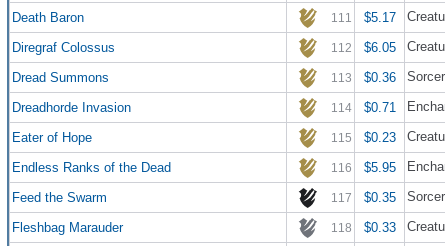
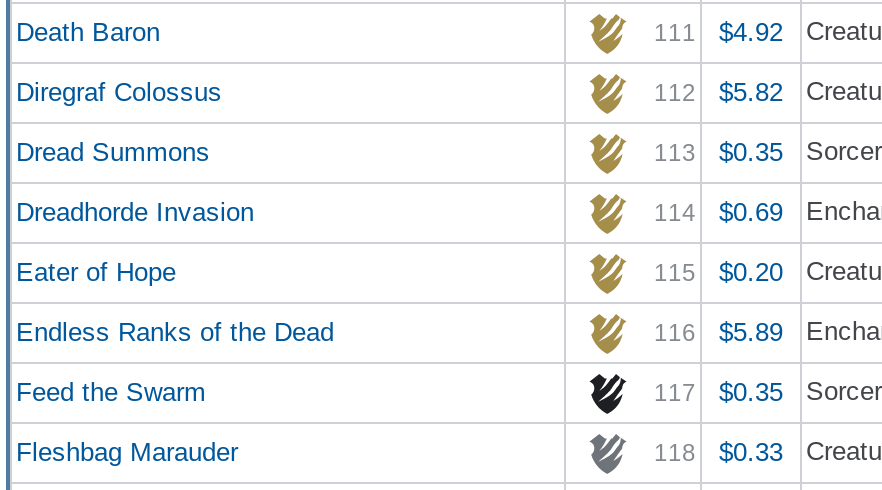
[363,10,395,25] $5.17 -> [719,18,783,48] $4.92
[363,40,395,55] $6.05 -> [719,78,783,108] $5.82
[363,70,395,85] $0.36 -> [719,138,783,168] $0.35
[363,100,395,115] $0.71 -> [719,198,783,228] $0.69
[363,130,395,145] $0.23 -> [719,258,783,288] $0.20
[363,160,395,175] $5.95 -> [719,318,783,348] $5.89

